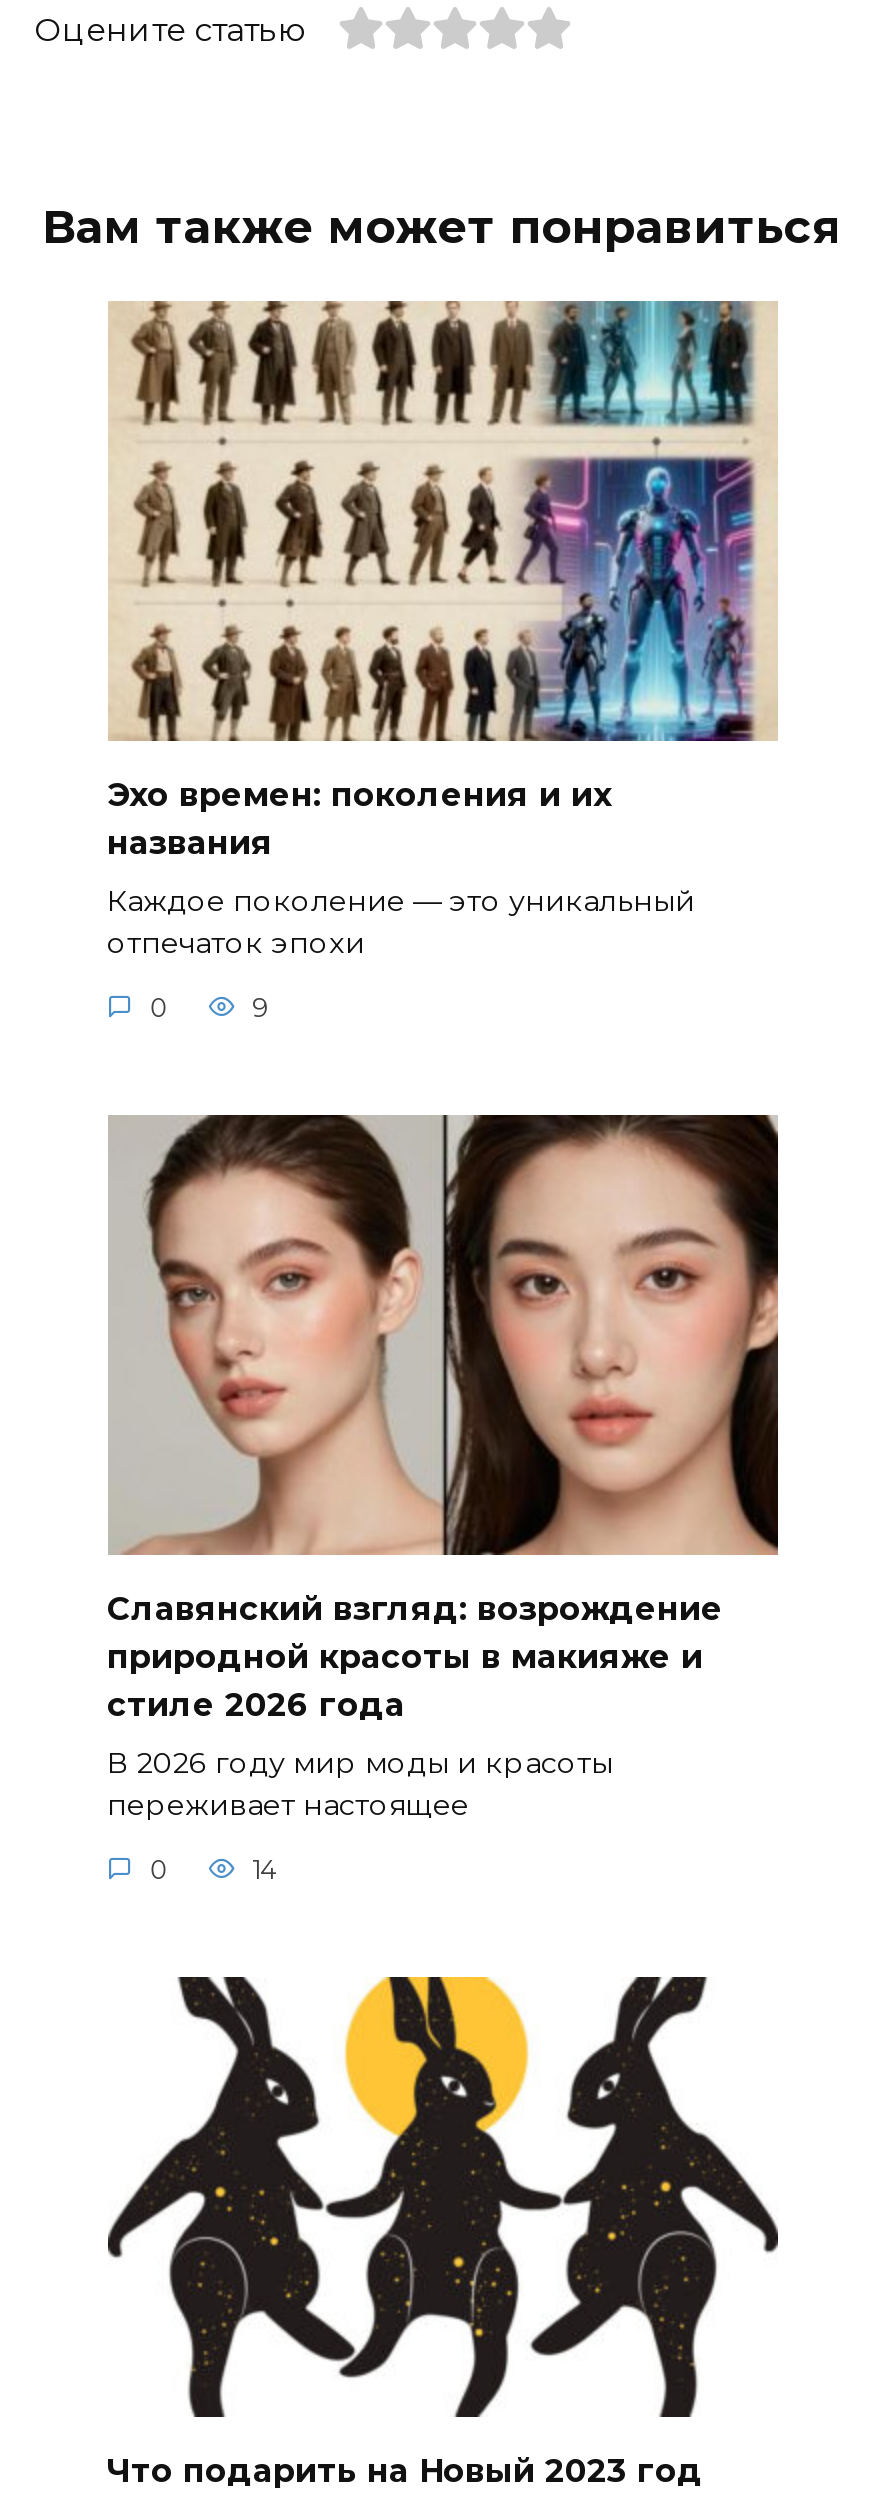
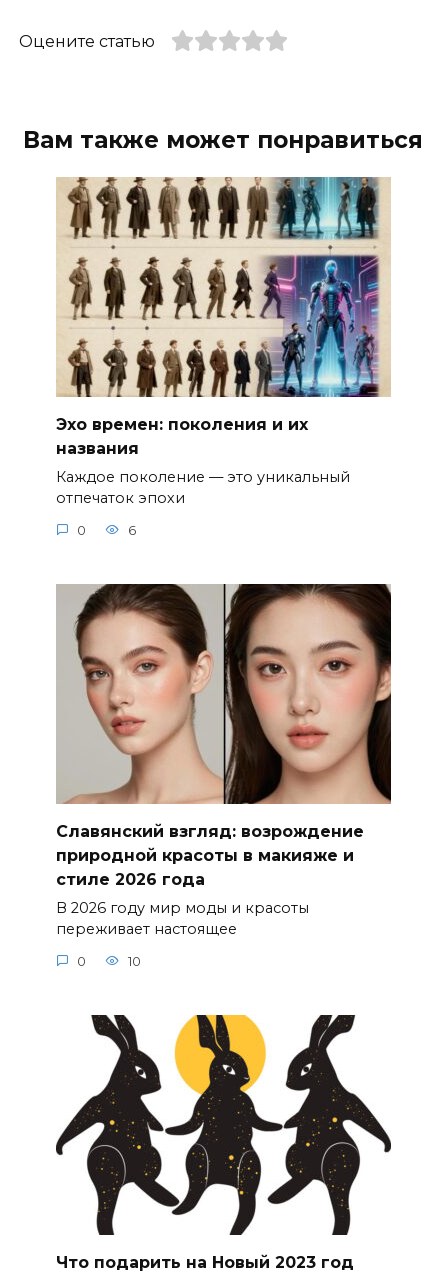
[252,993,268,1023] 9 -> [128,523,136,538] 6
[252,1854,276,1884] 14 -> [128,954,141,969] 10

